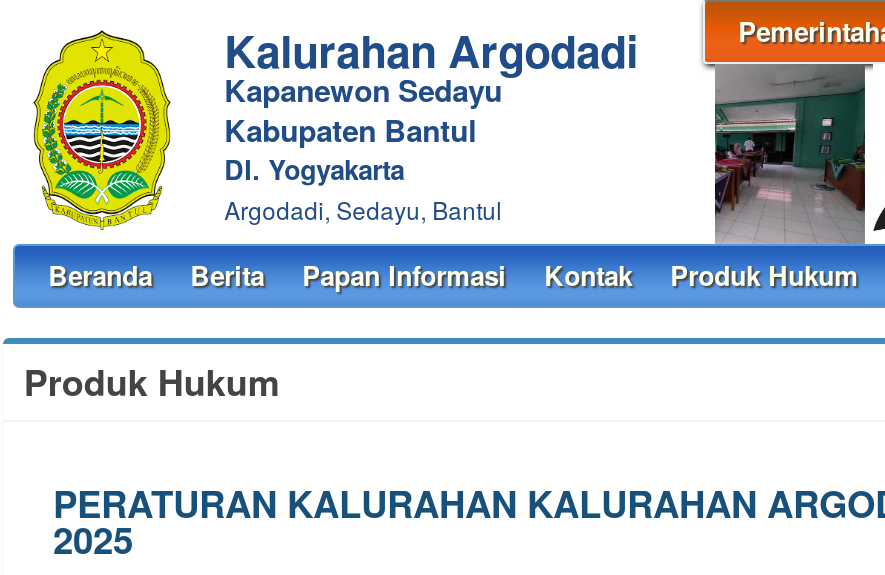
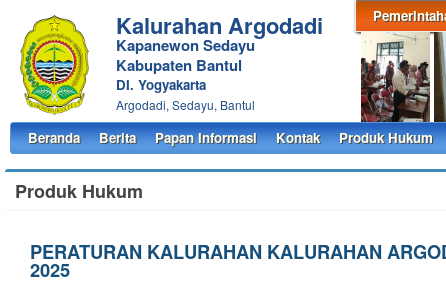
[713,62,879,246] [image] -> [360,31,443,123] [image]

